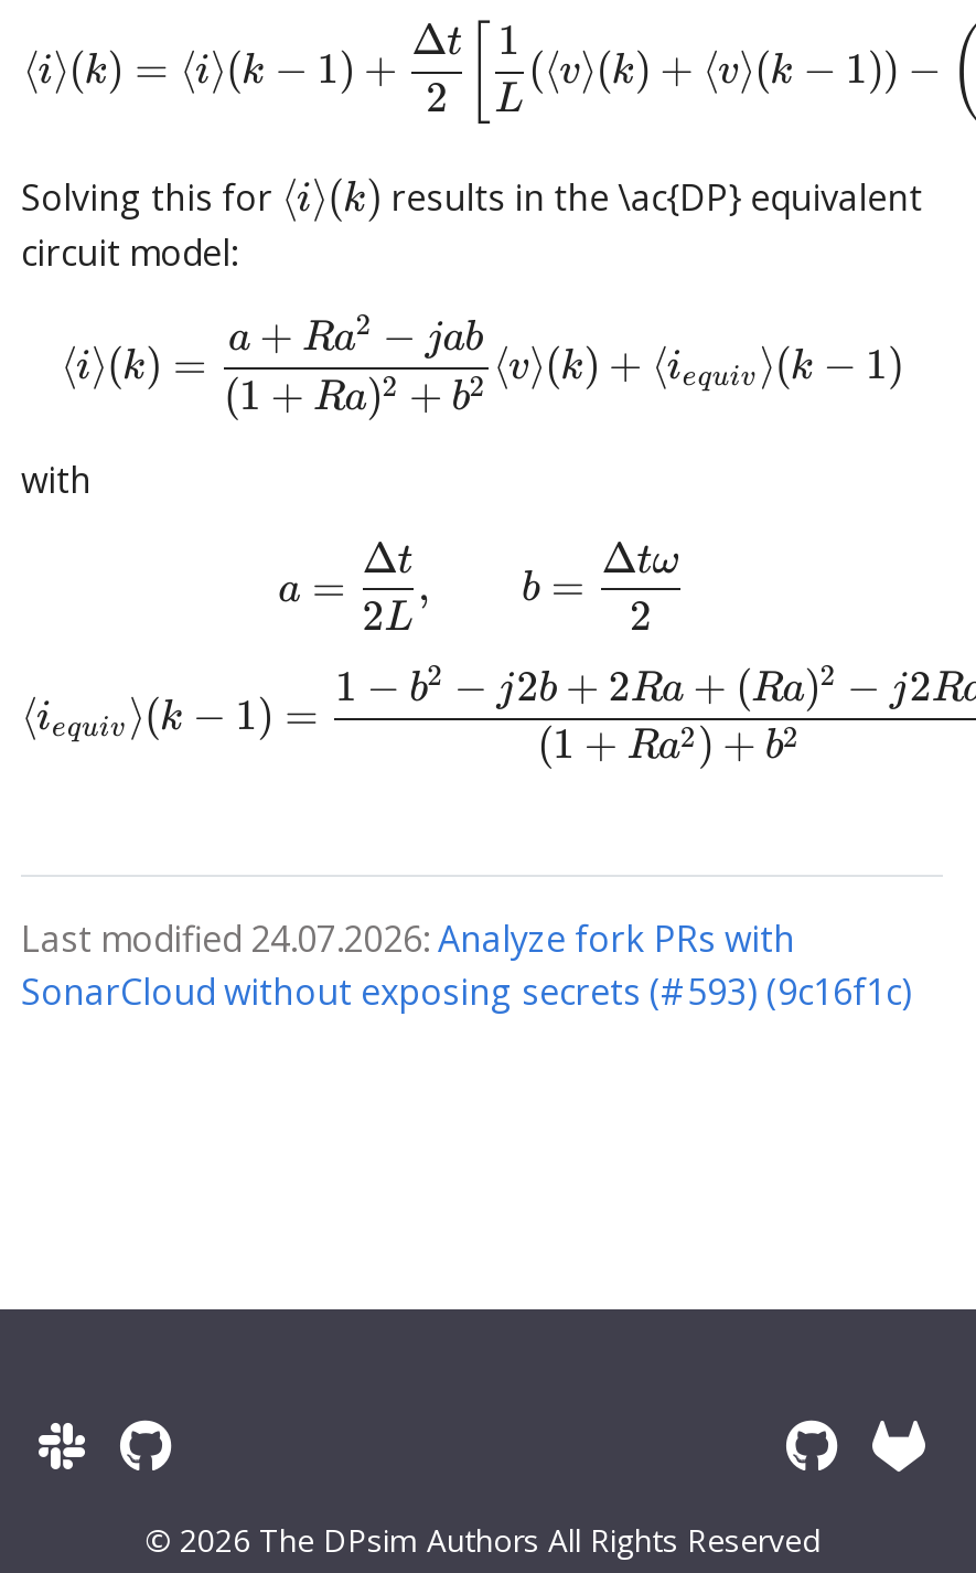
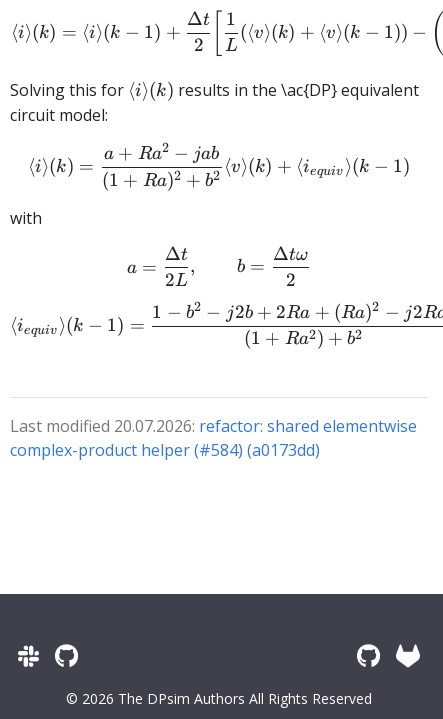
[21,915,912,1016] Last modified 24.07.2026: Analyze fork PRs with | SonarCloud without exposing secrets (#593) (9c16f1c) -> [10,415,417,461] Last modified 20.07.2026: refactor: shared elementwise | complex-product helper (#584) (a0173dd)

